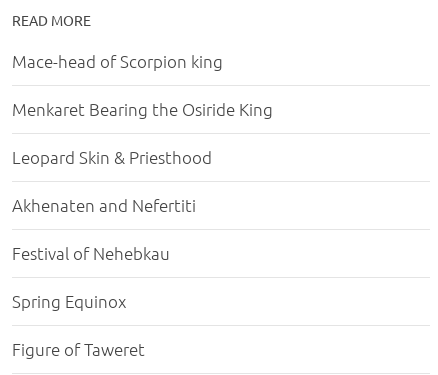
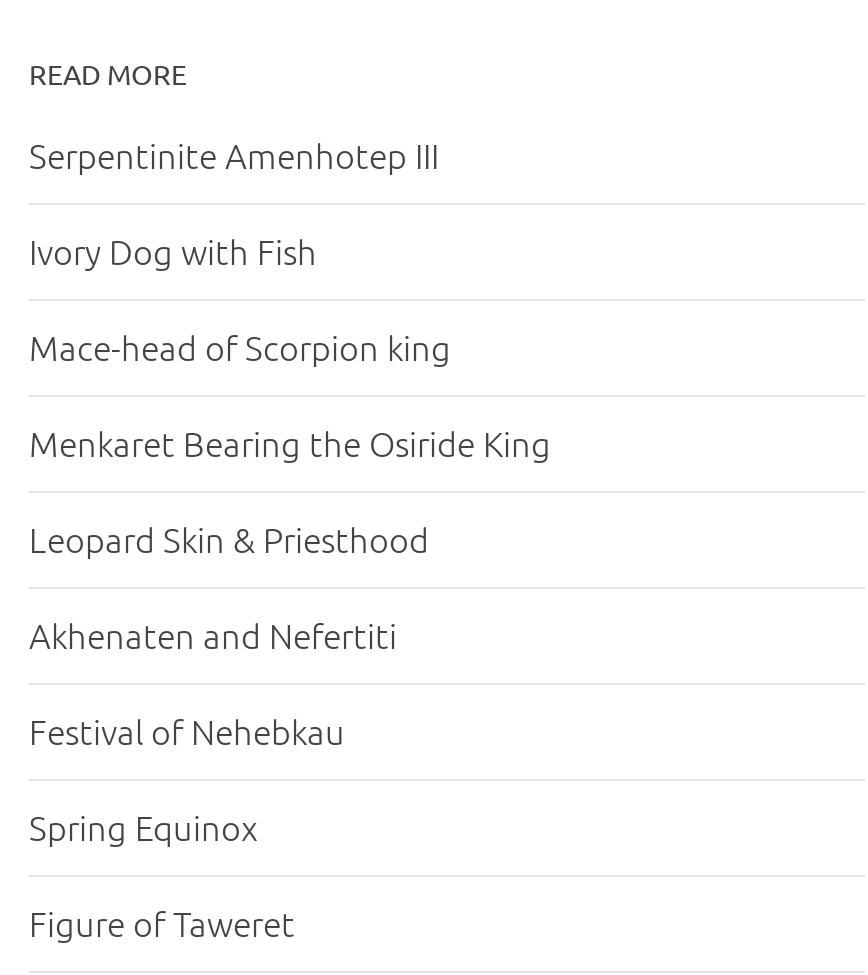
none -> [29,134,439,274] Serpentinite Amenhotep III | Ivory Dog with Fish

